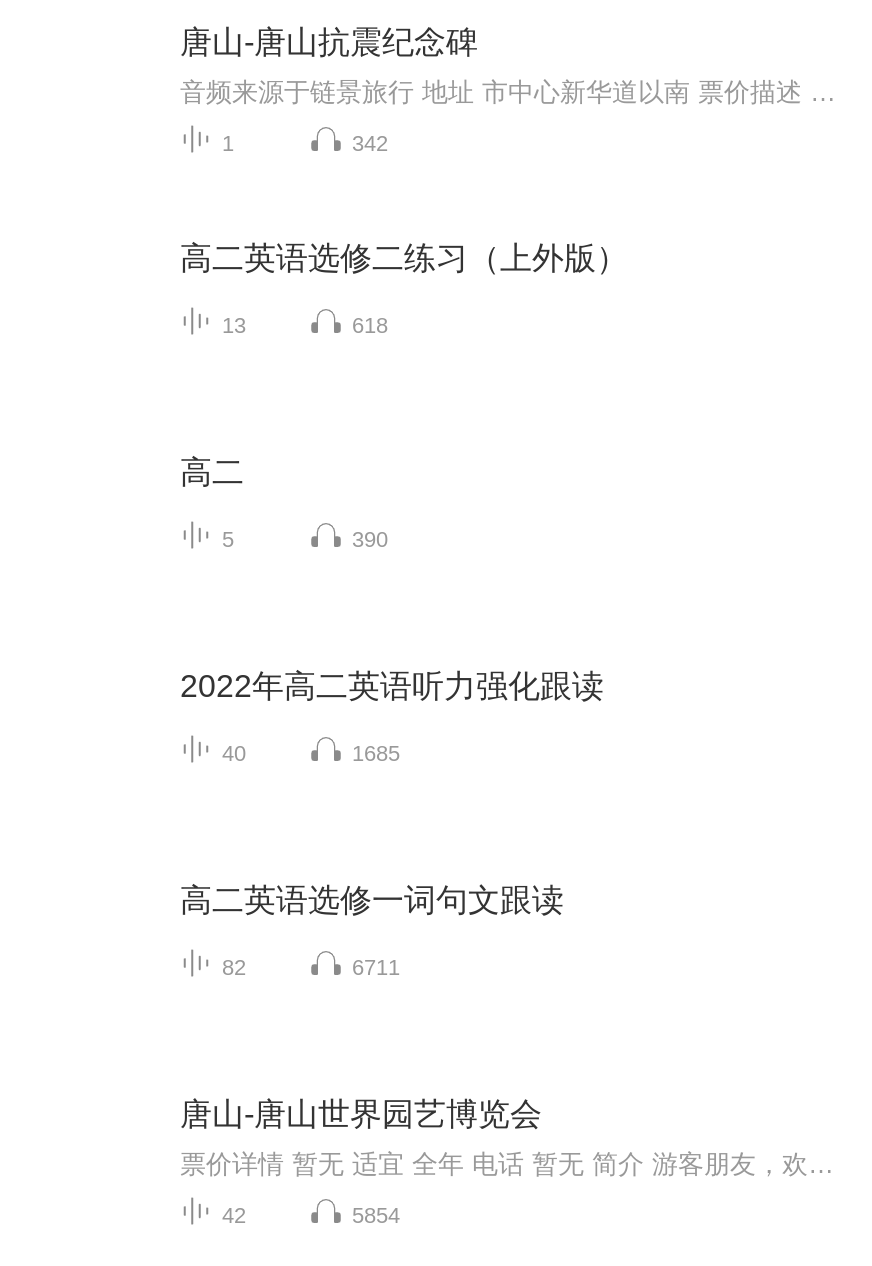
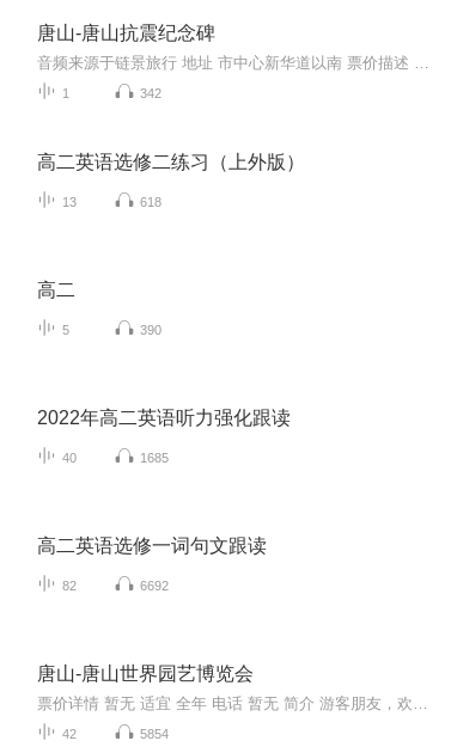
[352,955,400,979] 6711 -> [140,578,169,593] 6692

